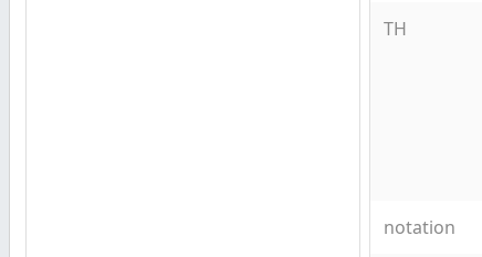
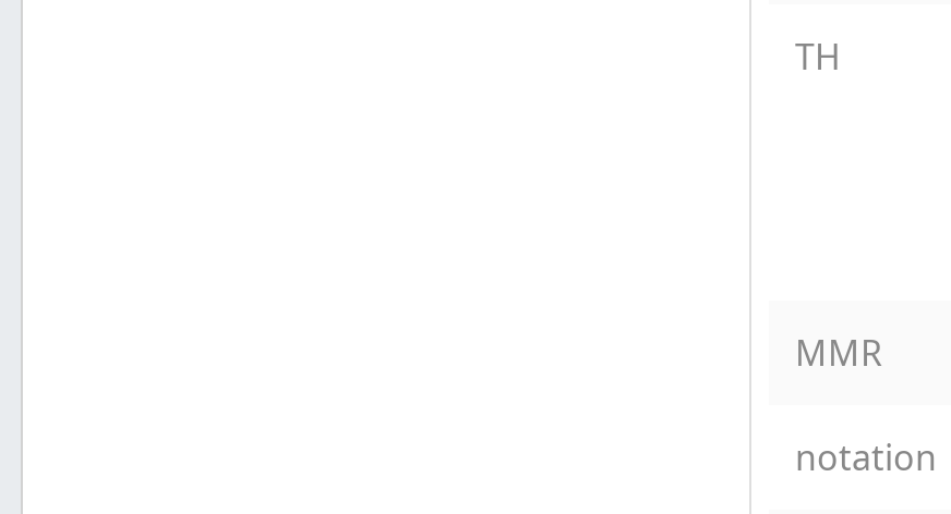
none -> [795,329,882,377] MMR

